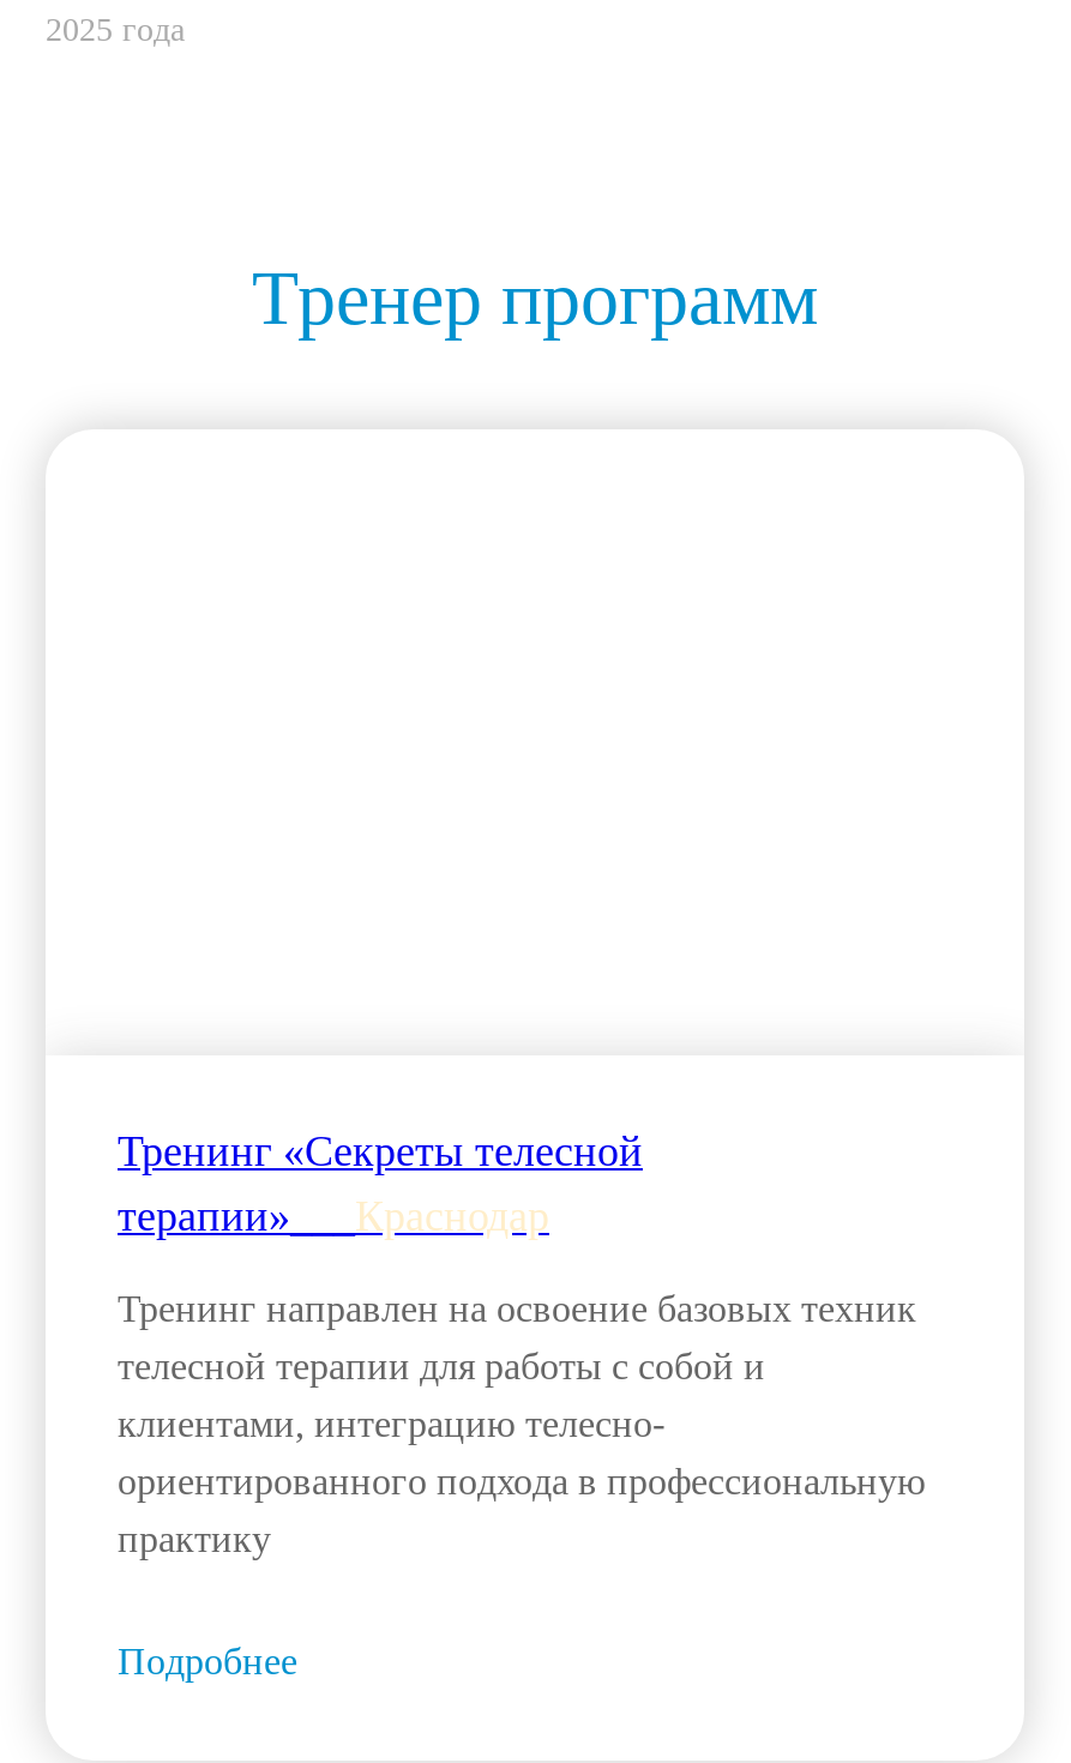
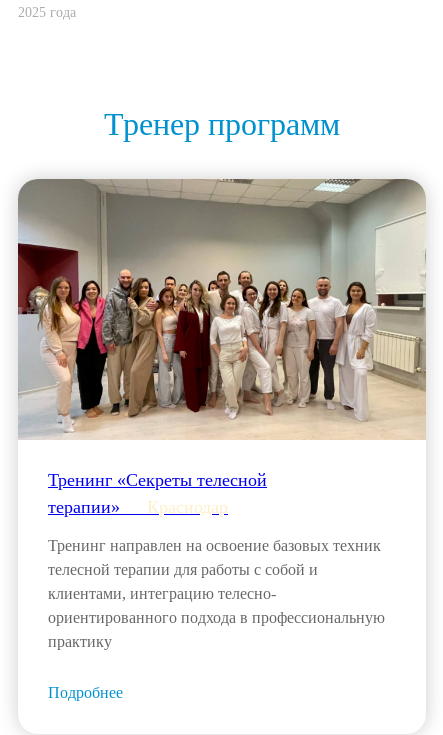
none -> [17,178,427,440] [image]

